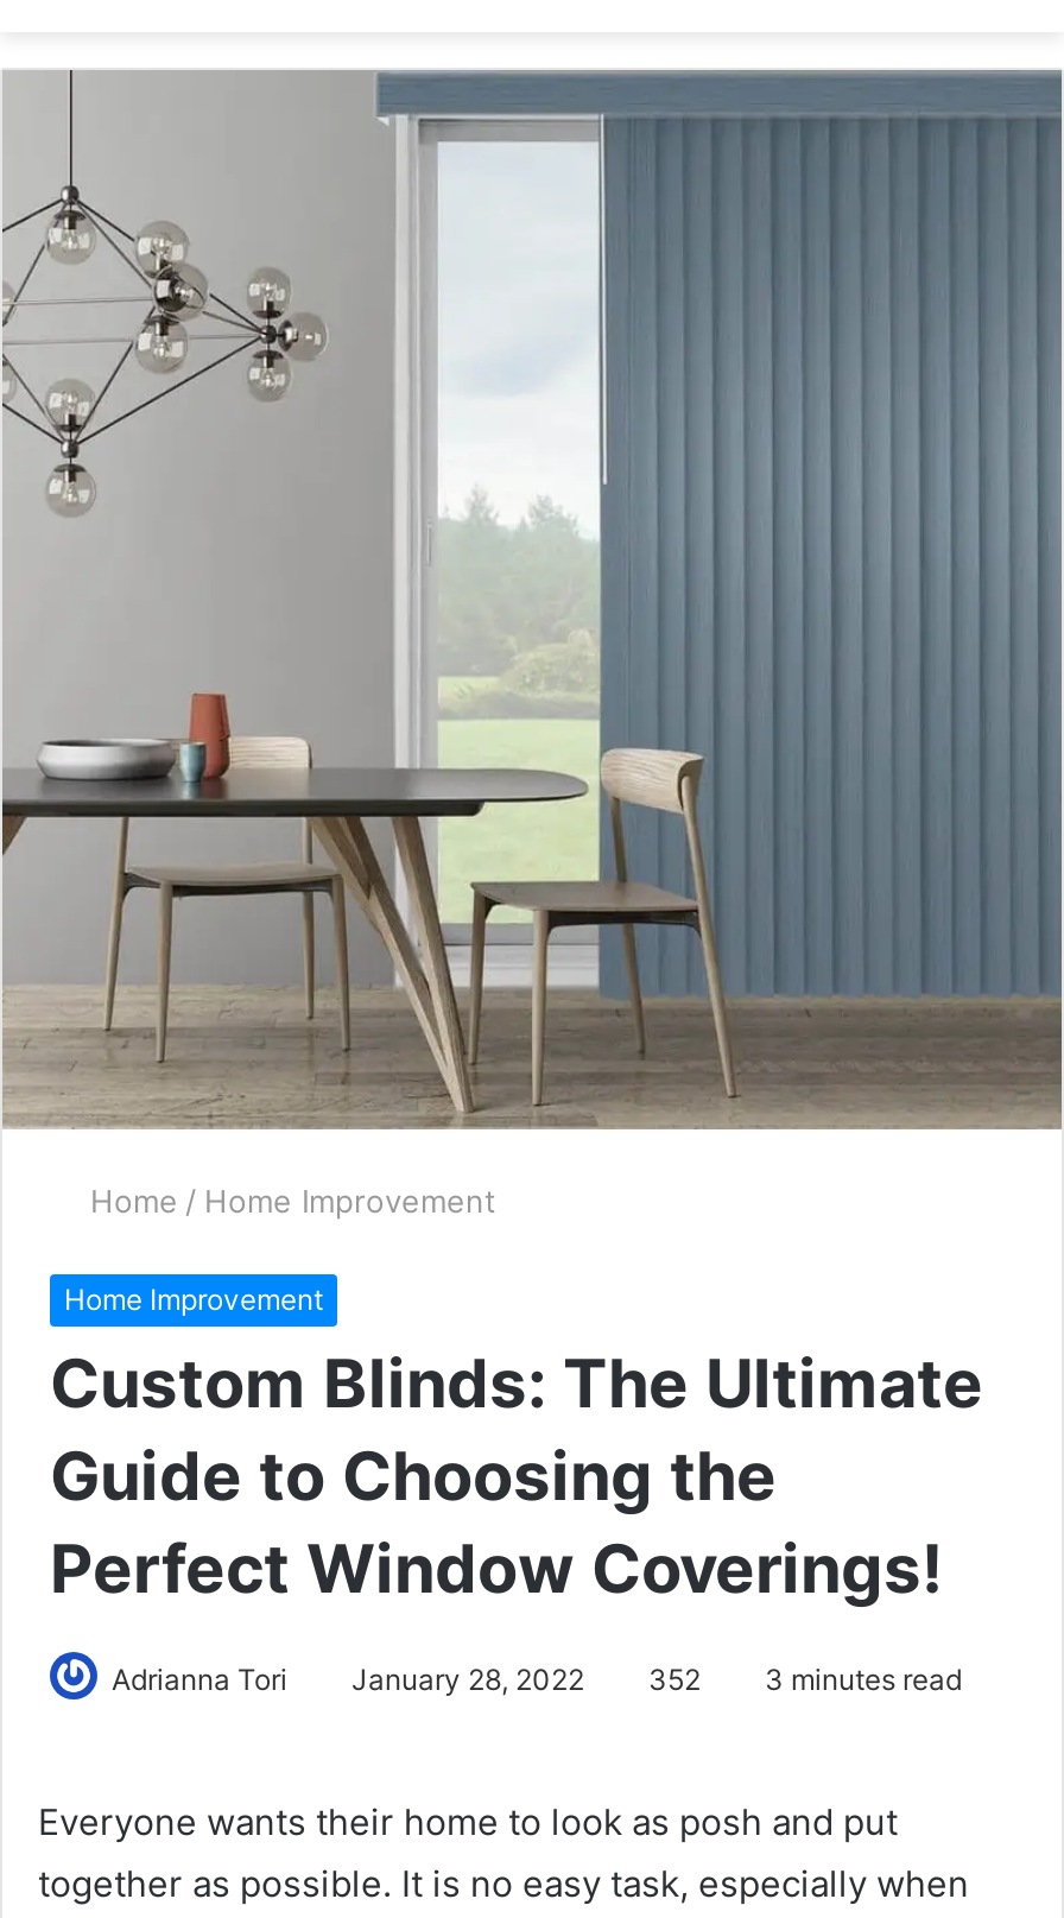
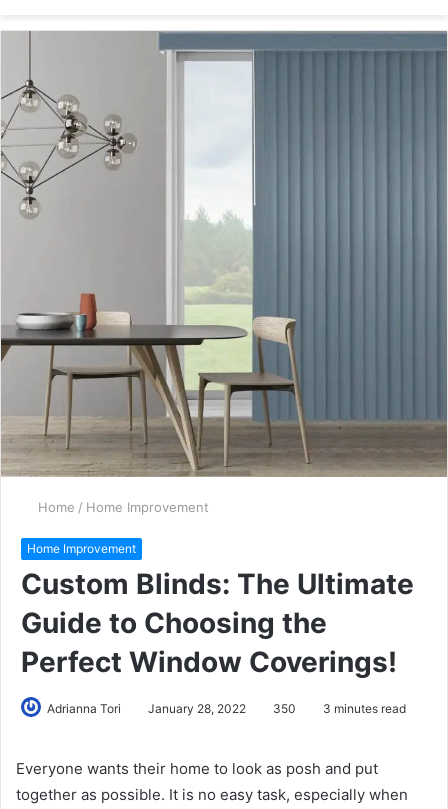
[112,1662,962,1698] Adrianna Tori January 28, 2022 352 3 minutes read -> [47,701,406,716] Adrianna Tori January 28, 2022 350 3 minutes read

